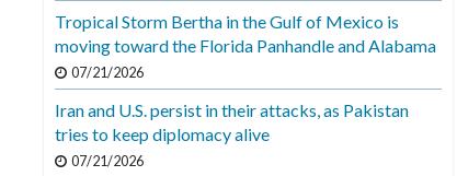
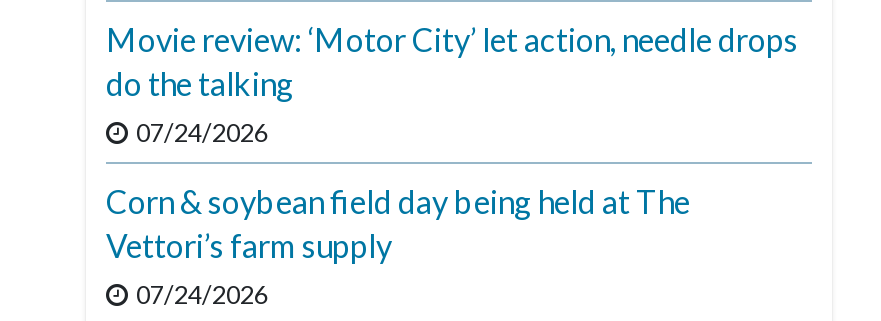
[55,11,436,81] Tropical Storm Bertha in the Gulf of Mexico is | moving toward the Florida Panhandle and Alabama | 07/21/2026 -> [106,20,798,148] Movie review: ‘Motor City’ let action, needle drops | do the talking | 07/24/2026
[55,100,409,170] Iran and U.S. persist in their attacks, as Pakistan | tries to keep diplomacy alive | 07/21/2026 -> [106,182,690,310] Corn & soybean field day being held at The | Vettori’s farm supply | 07/24/2026

